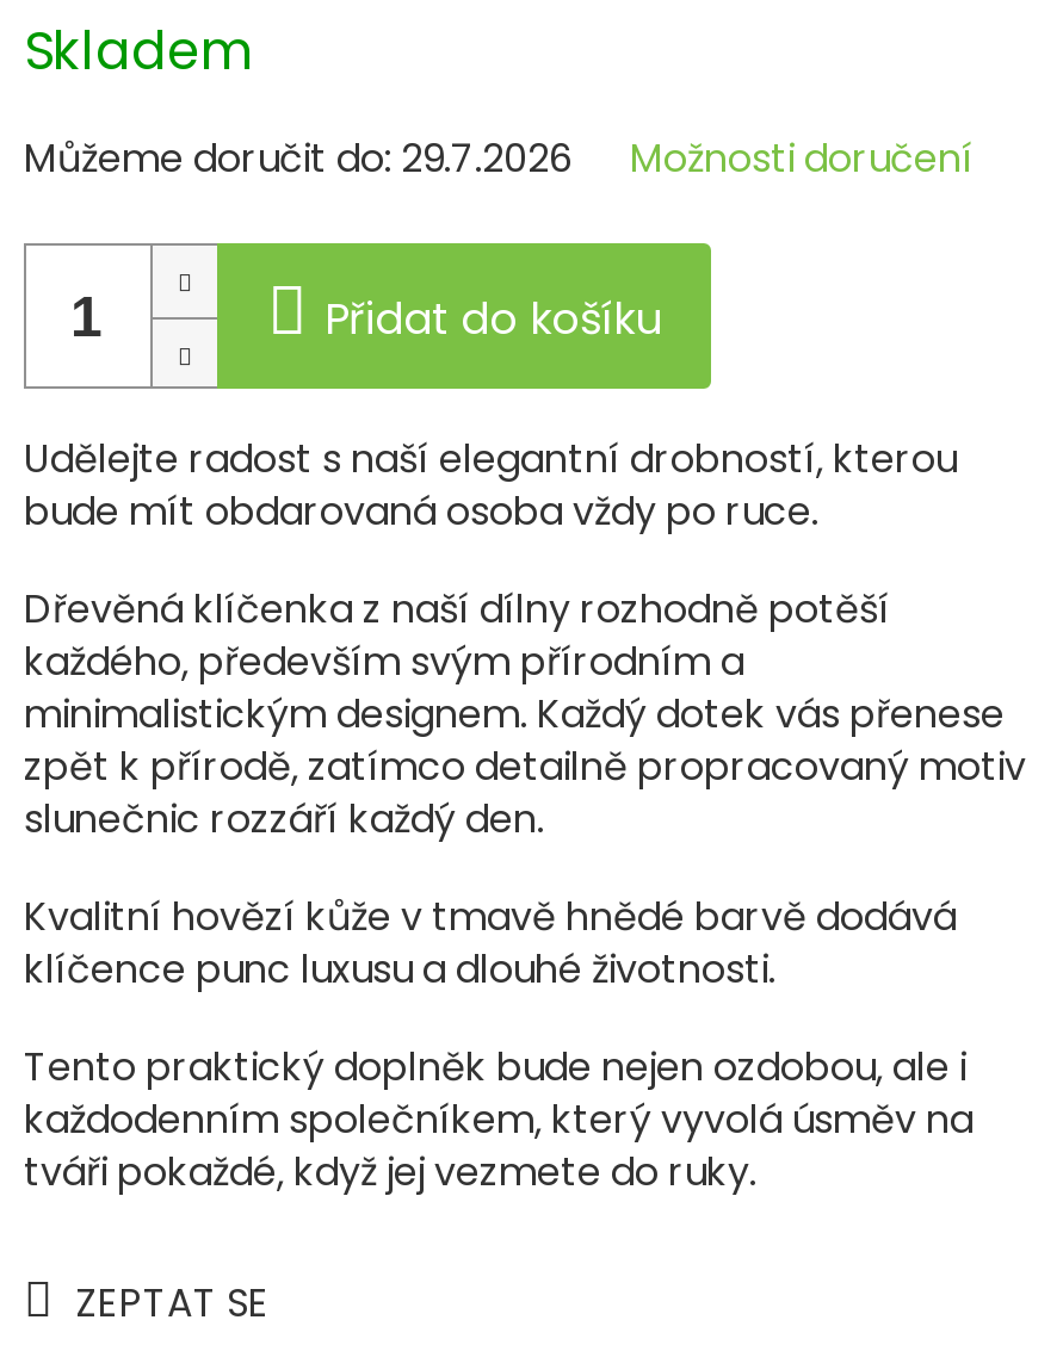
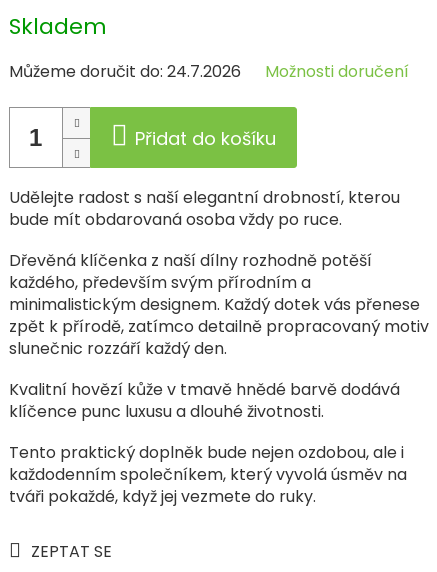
[24,131,573,186] Můžeme doručit do: 29.7.2026 -> [9,60,241,83] Můžeme doručit do: 24.7.2026

